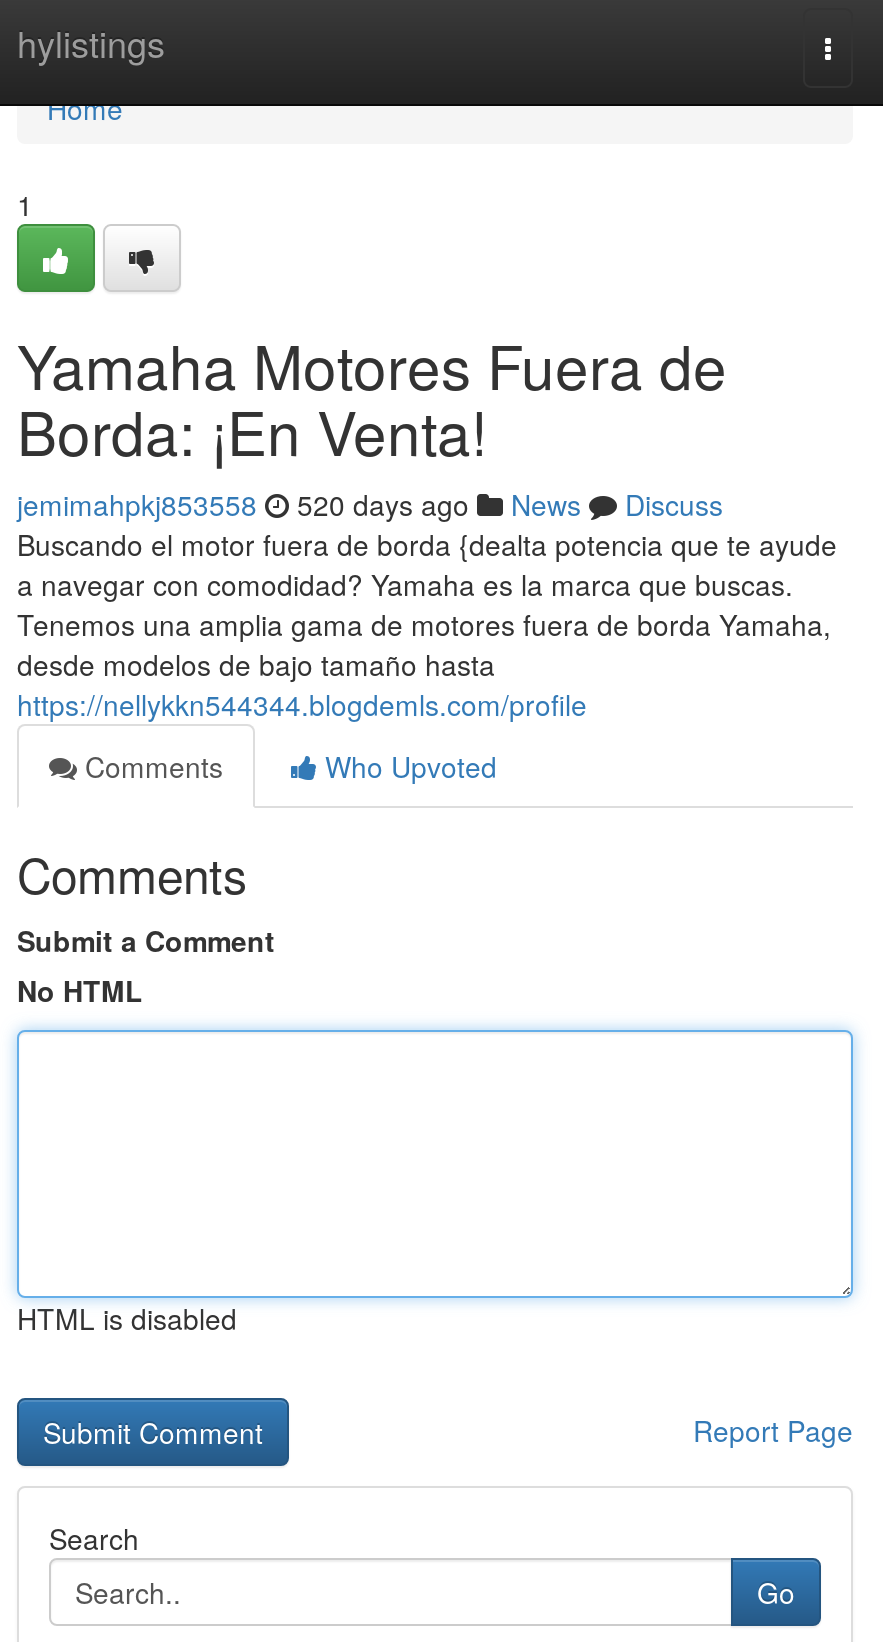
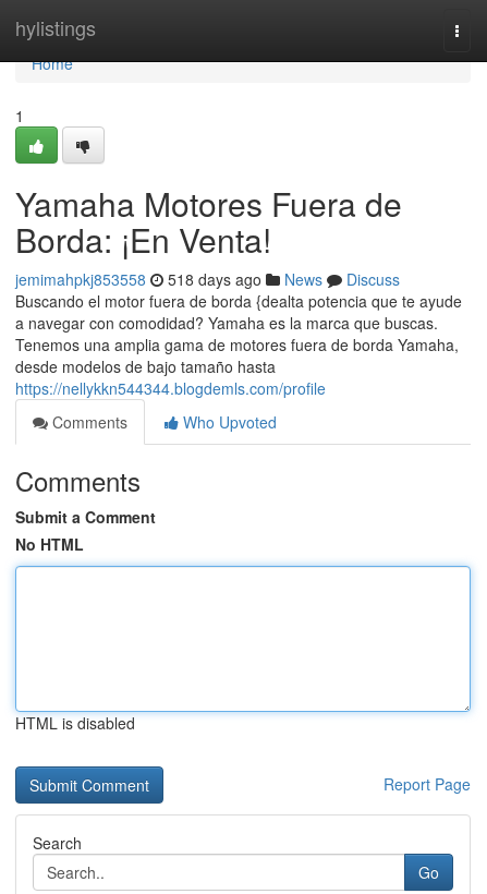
[17,484,723,524] jemimahpkj853558 520 days ago News Discuss -> [15,268,400,290] jemimahpkj853558 518 days ago News Discuss

